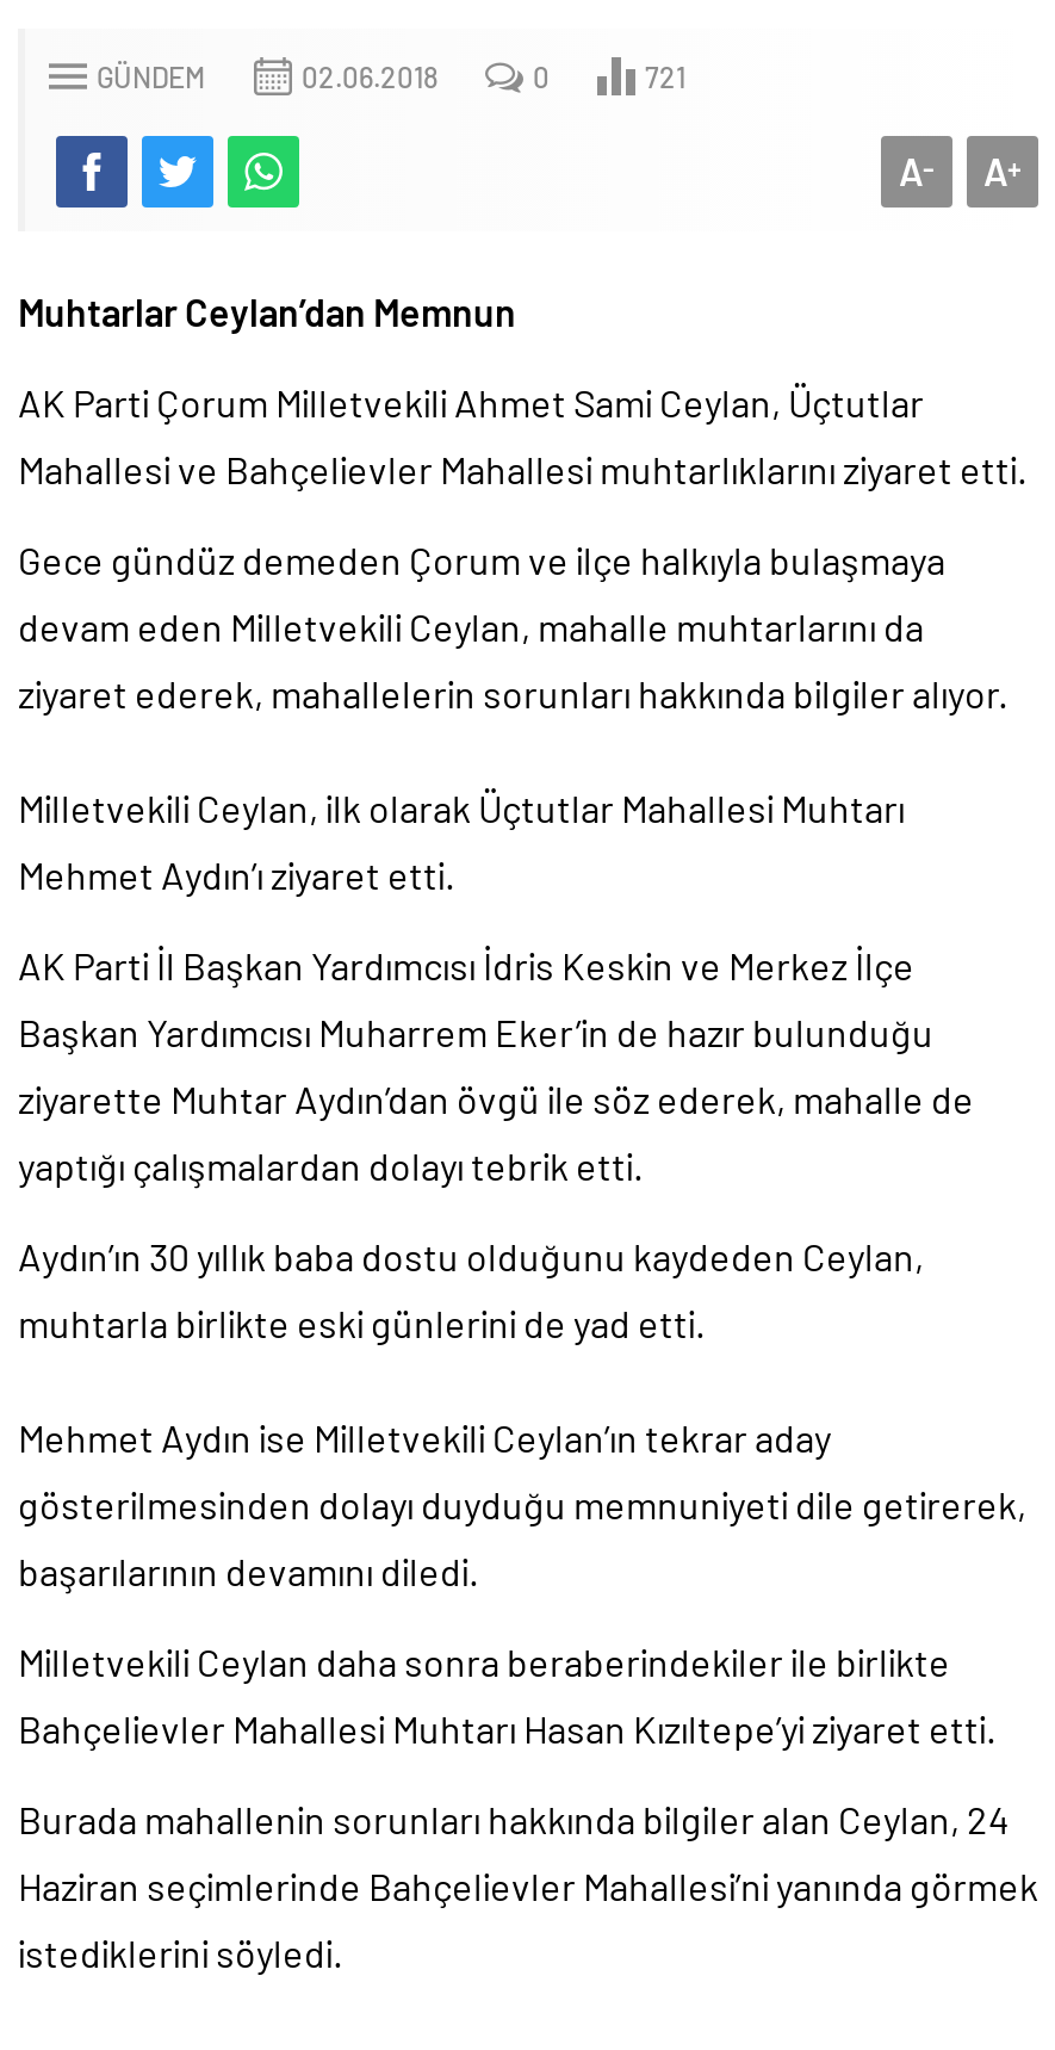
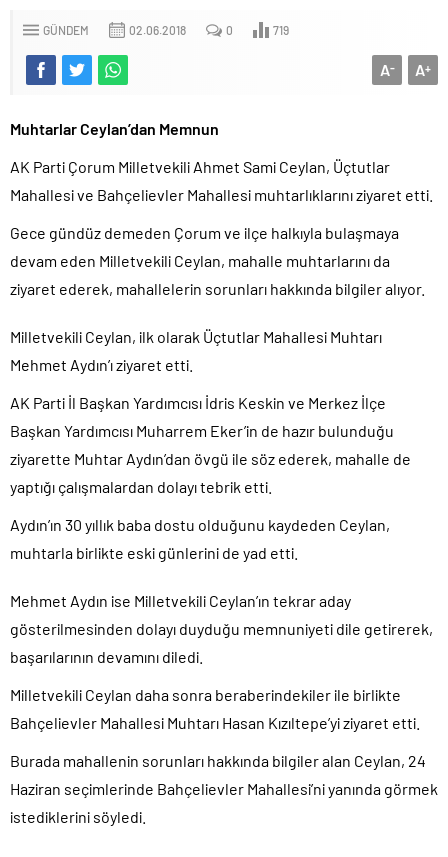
[645,59,685,92] 721 -> [273,23,289,37] 719

